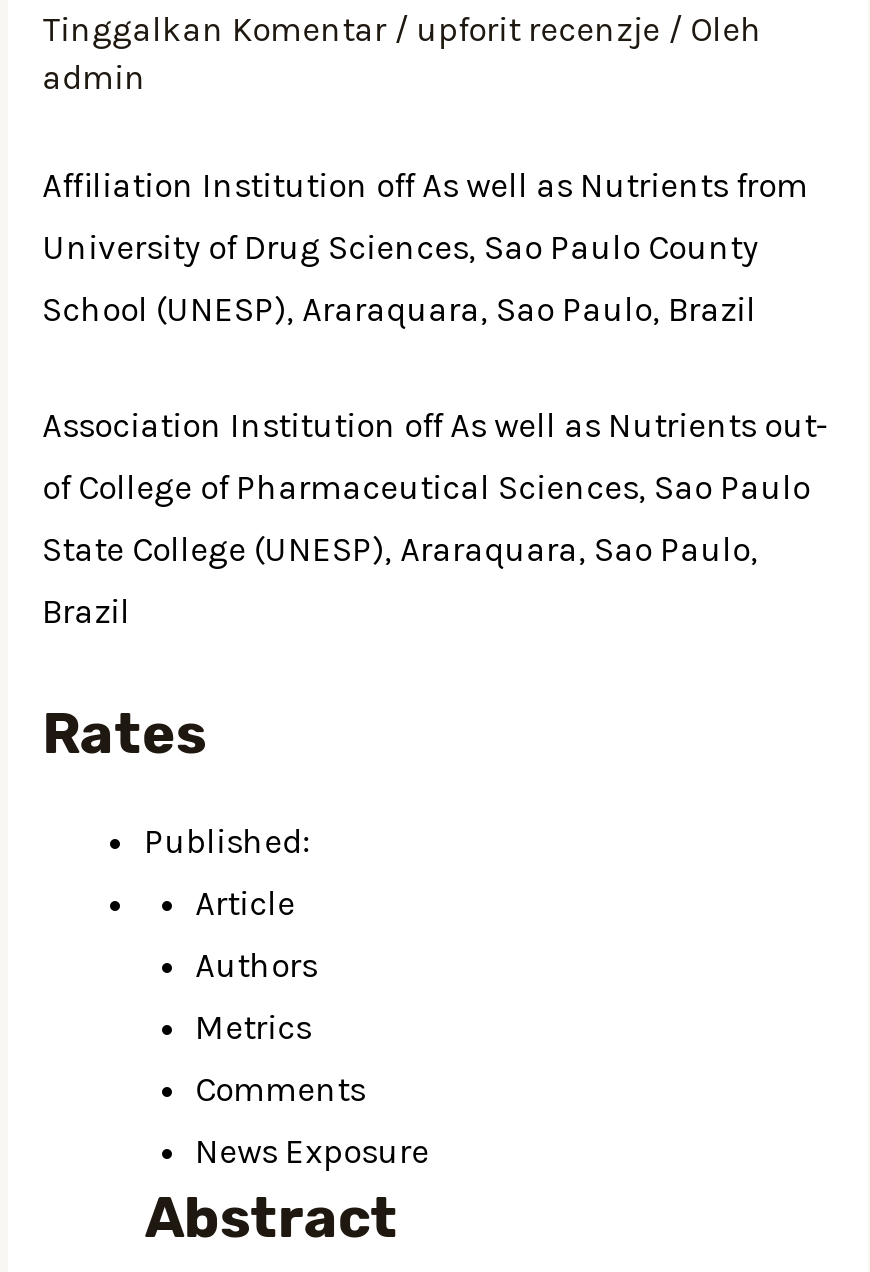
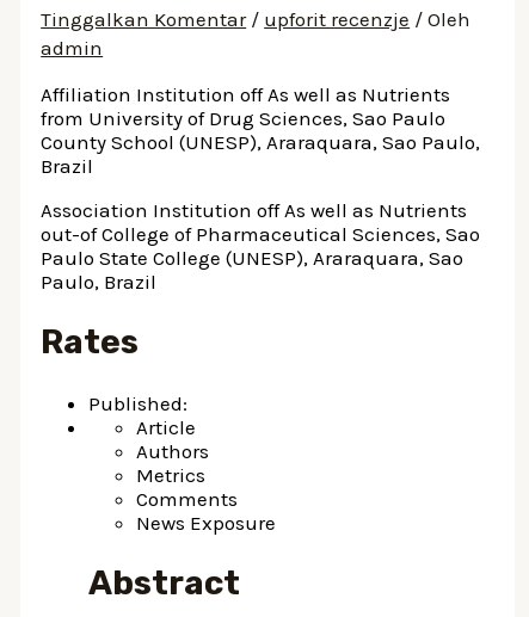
[42,165,830,569] Affiliation Institution off As well as Nutrients from | University of Drug Sciences, Sao Paulo County | School (UNESP), Araraquara, Sao Paulo, Brazil | Association Institution off As well as Nutrients out- | of College of Pharmaceutical Sciences, Sao Paulo | State College (UNESP), Araraquara, Sao Paulo, -> [41,82,480,154] Affiliation Institution off As well as Nutrients | from University of Drug Sciences, Sao Paulo | County School (UNESP), Araraquara, Sao Paulo,
moved [42,591,130,631] -> [41,154,93,178]: Brazil
none -> [41,198,480,293] Association Institution off As well as Nutrients | out-of College of Pharmaceutical Sciences, Sao | Paulo State College (UNESP), Araraquara, Sao | Paulo, Brazil
moved [195,1130,429,1170] -> [136,511,276,535]: News Exposure

